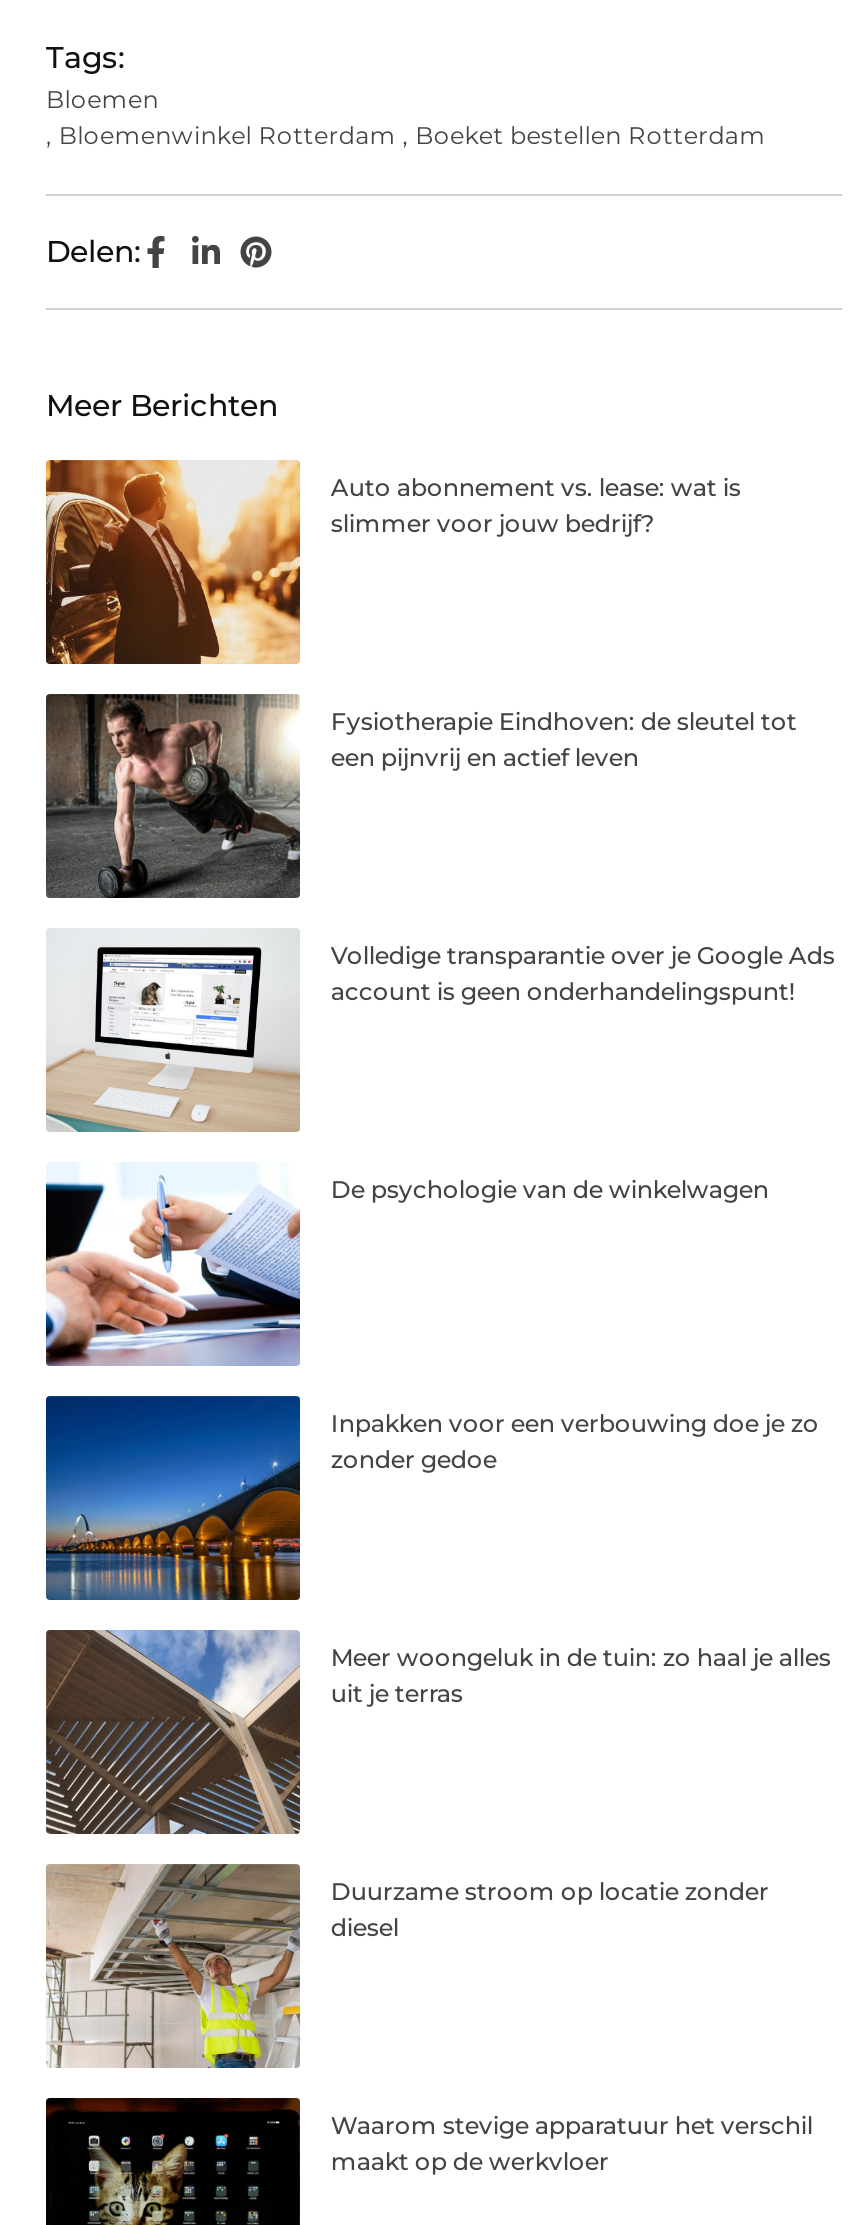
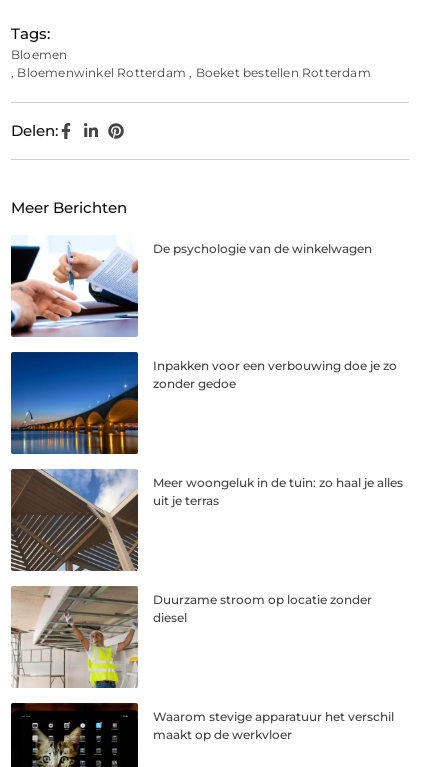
[44,458,741,666] [image] | Auto abonnement vs. lease: wat is | slimmer voor jouw bedrijf? -> none
[44,692,797,900] [image] | Fysiotherapie Eindhoven: de sleutel tot | een pijnvrij en actief leven -> none
[46,932,835,1134] [image] | Volledige transparantie over je Google Ads | account is geen onderhandelingspunt! -> none

